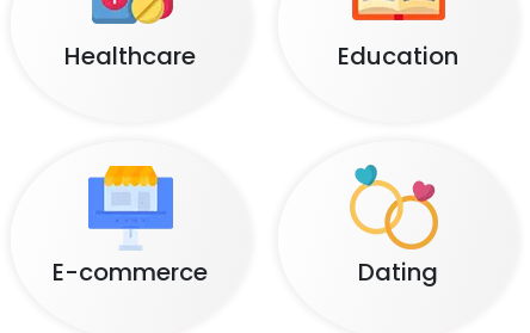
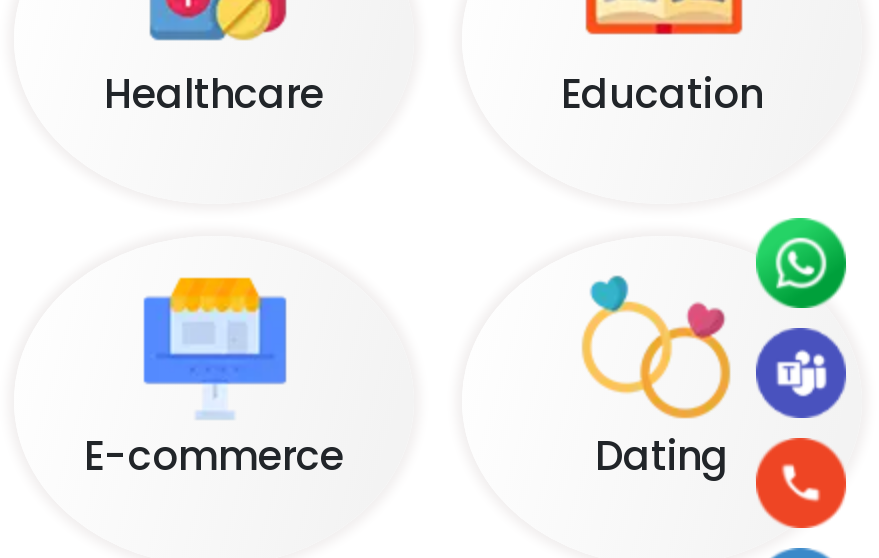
none -> [754,216,848,310] [image]
none -> [754,326,848,420] [image]
none -> [754,436,848,530] [image]

